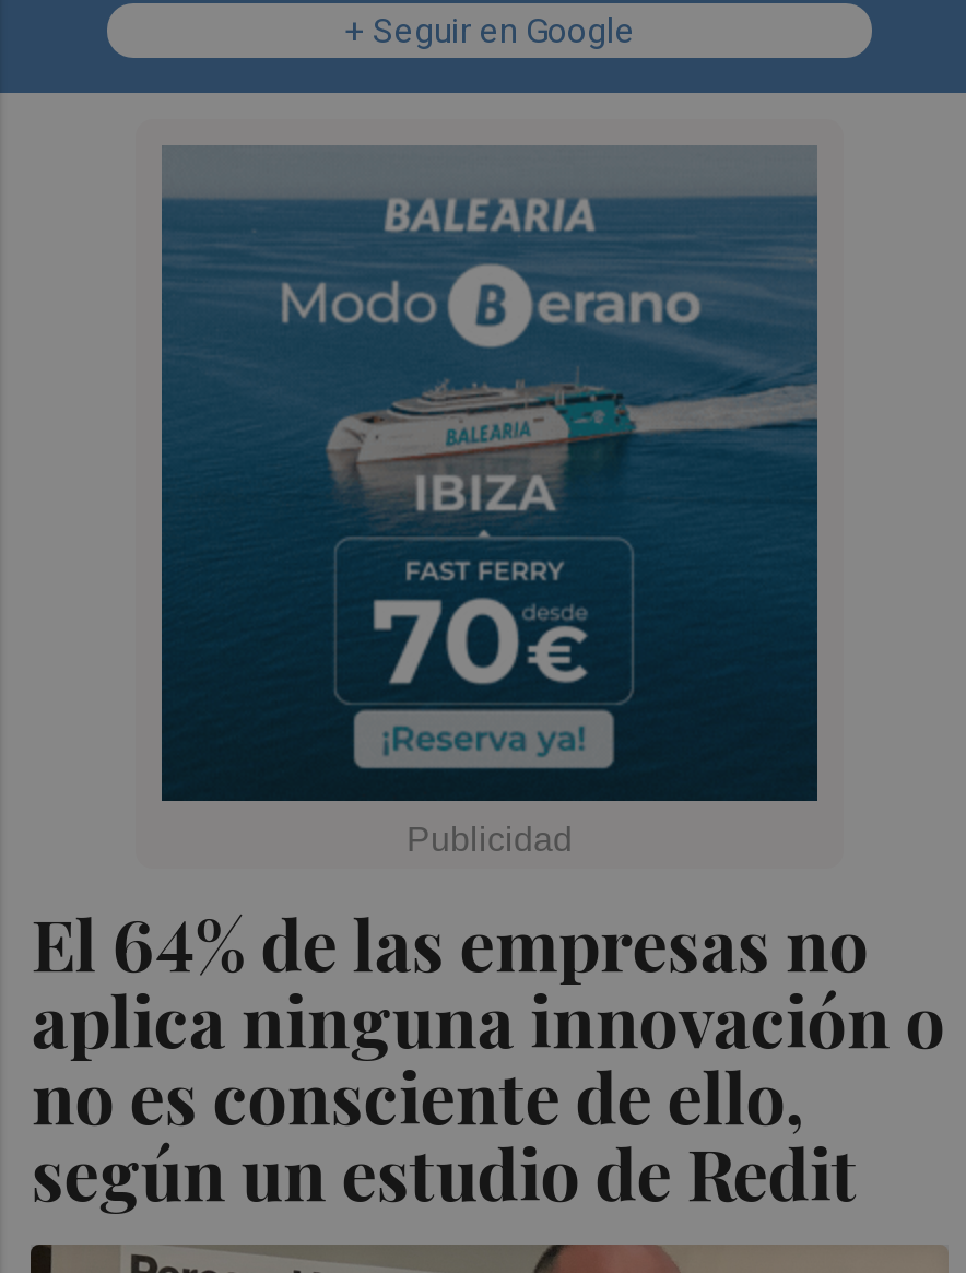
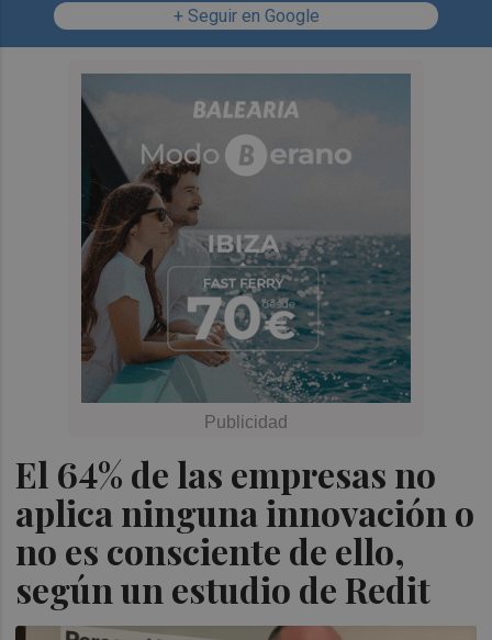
[160,150,820,803] [image] -> [80,75,412,404] [image]

